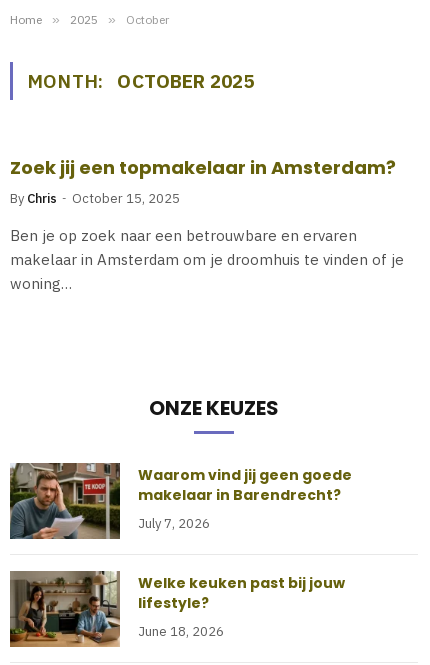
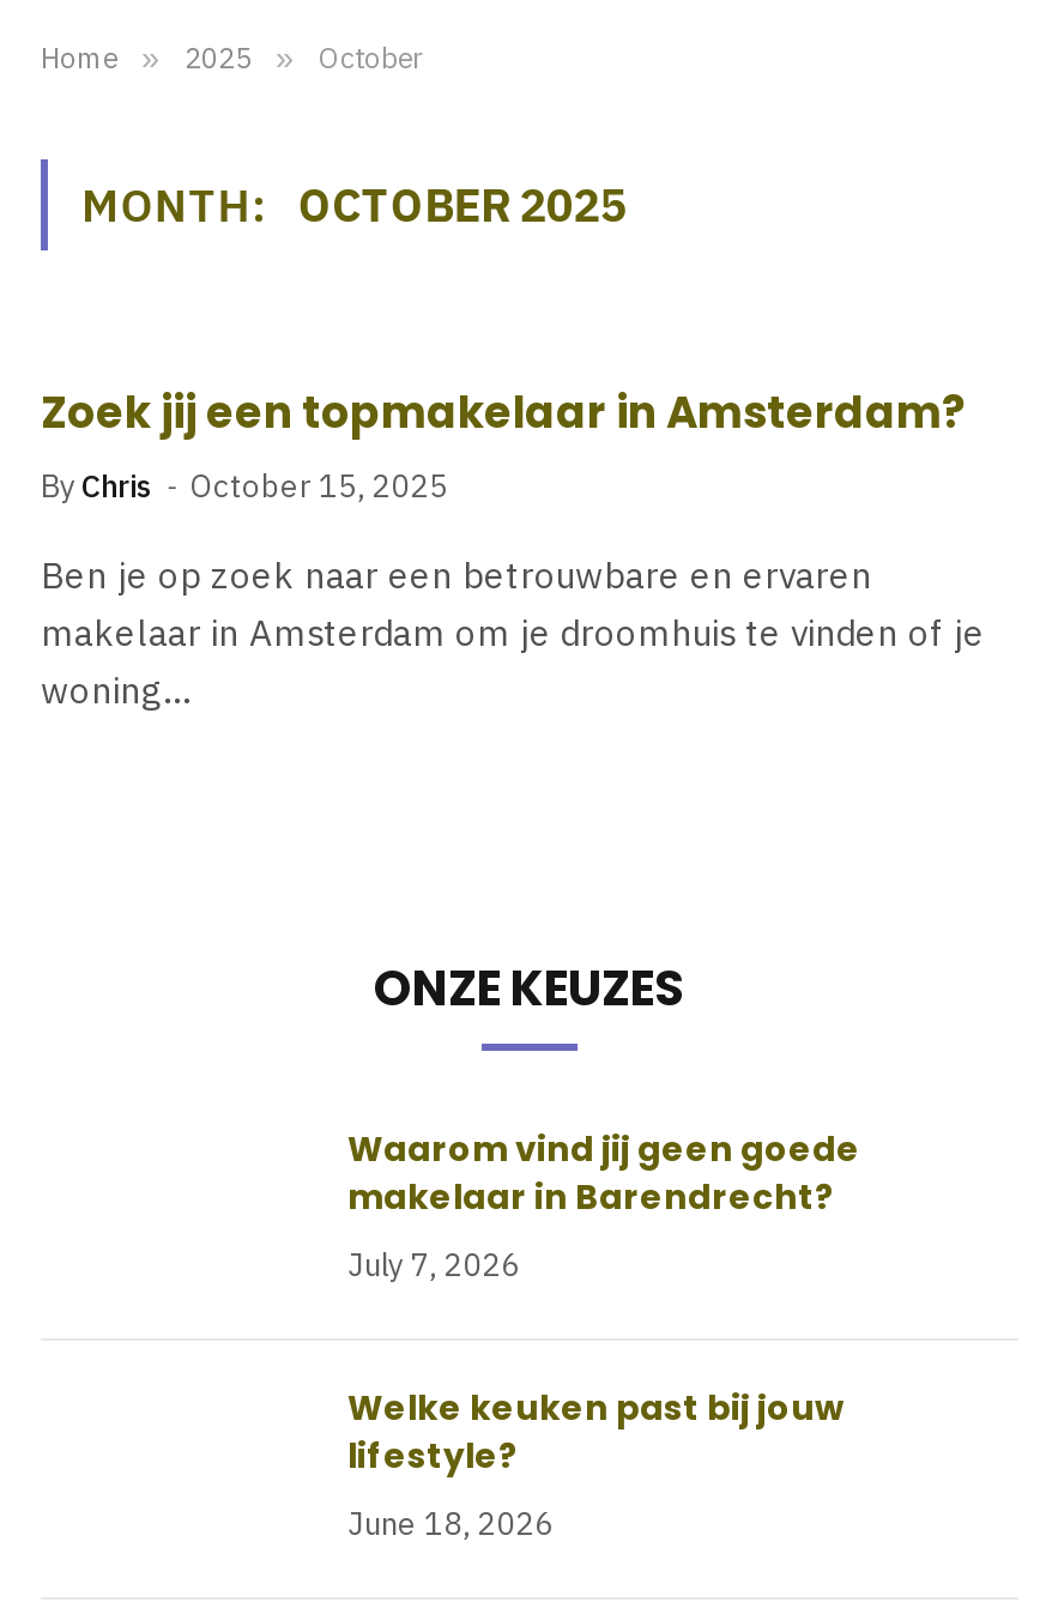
[9,462,121,540] [image] -> none
[9,570,121,648] [image] -> none

